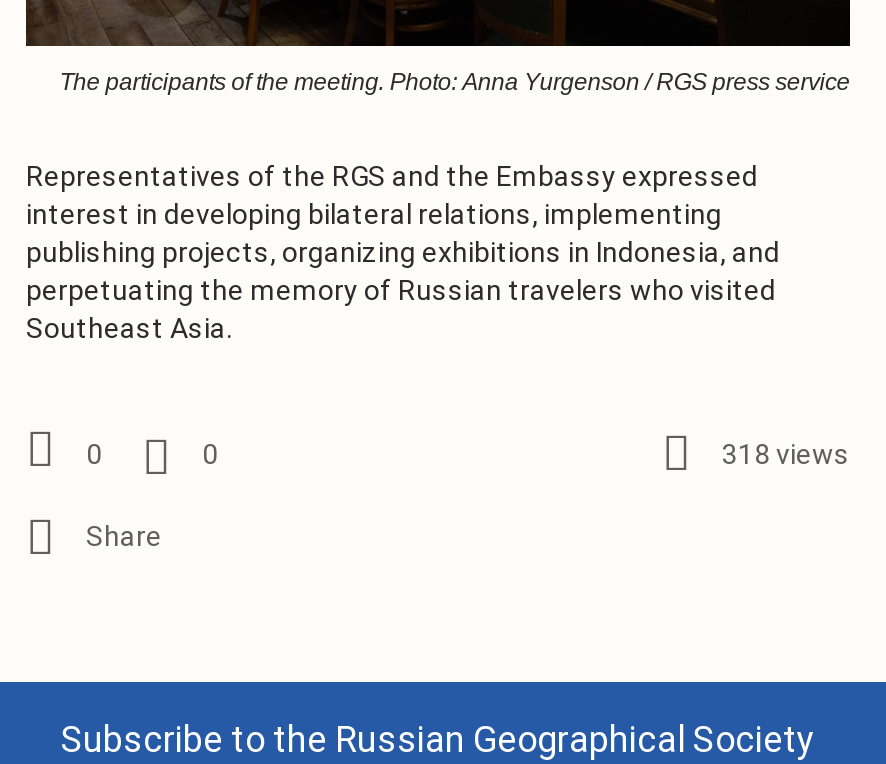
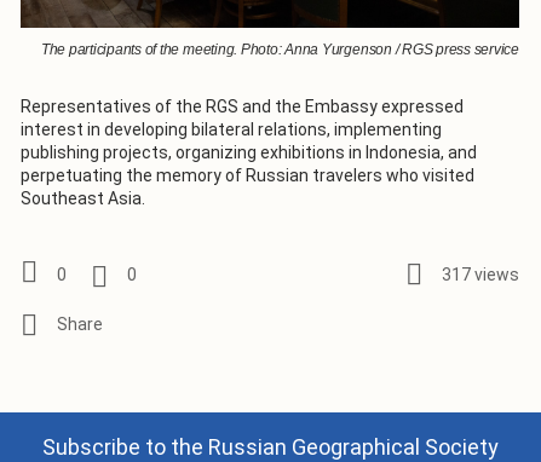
[722,437,850,469] 318 views -> [442,264,519,284] 317 views

